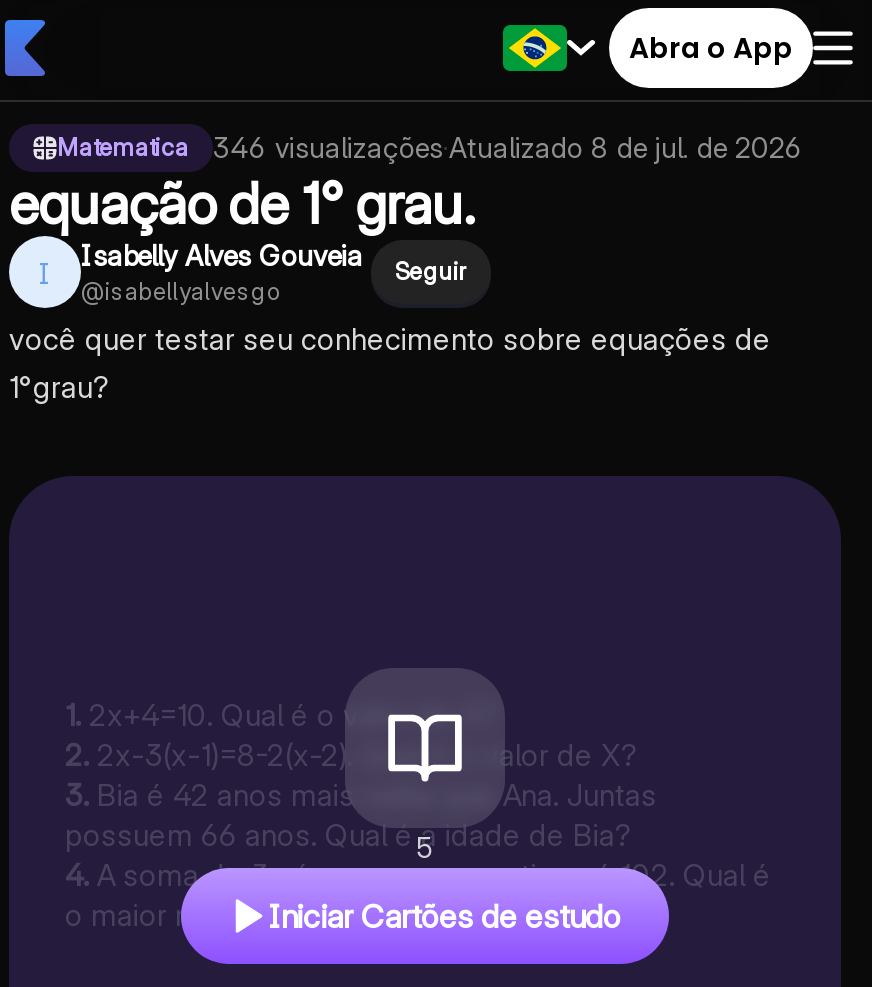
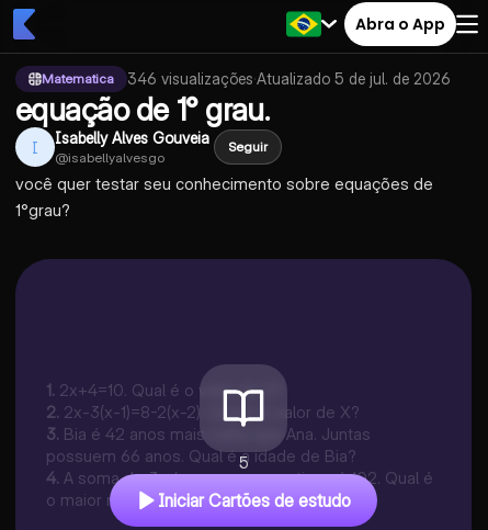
[213,130,803,164] 346 visualizações·Atualizado 8 de jul. de 2026 -> [127,69,451,88] 346 visualizações·Atualizado 5 de jul. de 2026

